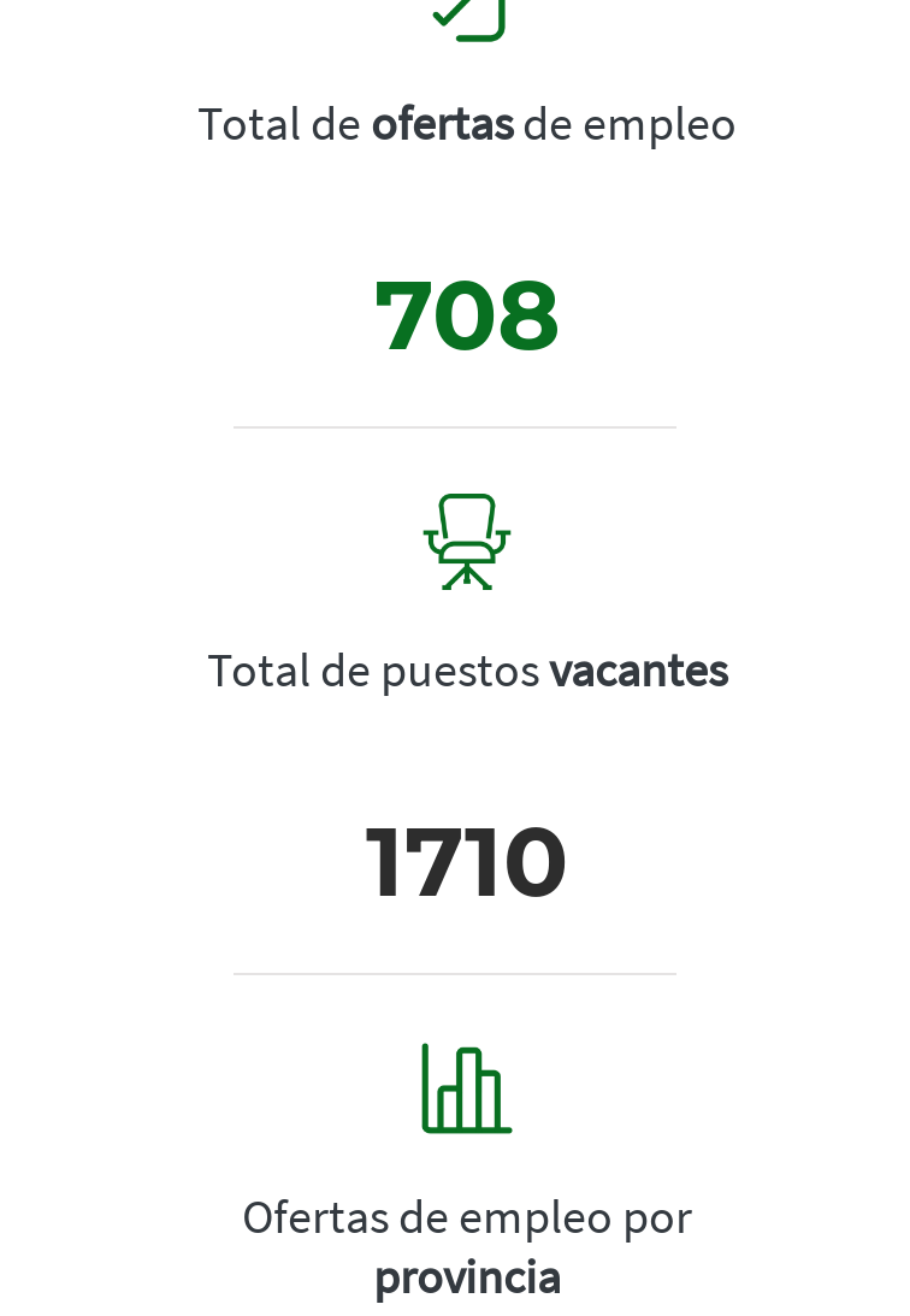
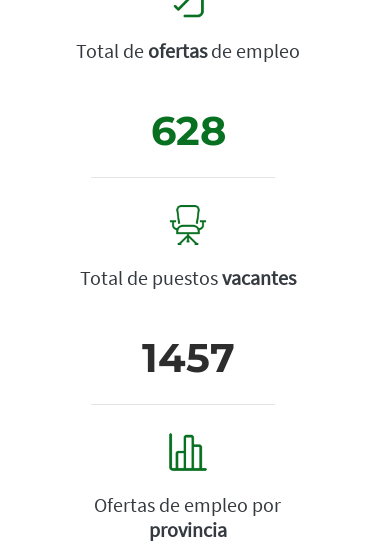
[374,255,560,373] 708 -> [150,106,225,155] 628
[366,801,568,919] 1710 -> [141,333,234,382] 1457

